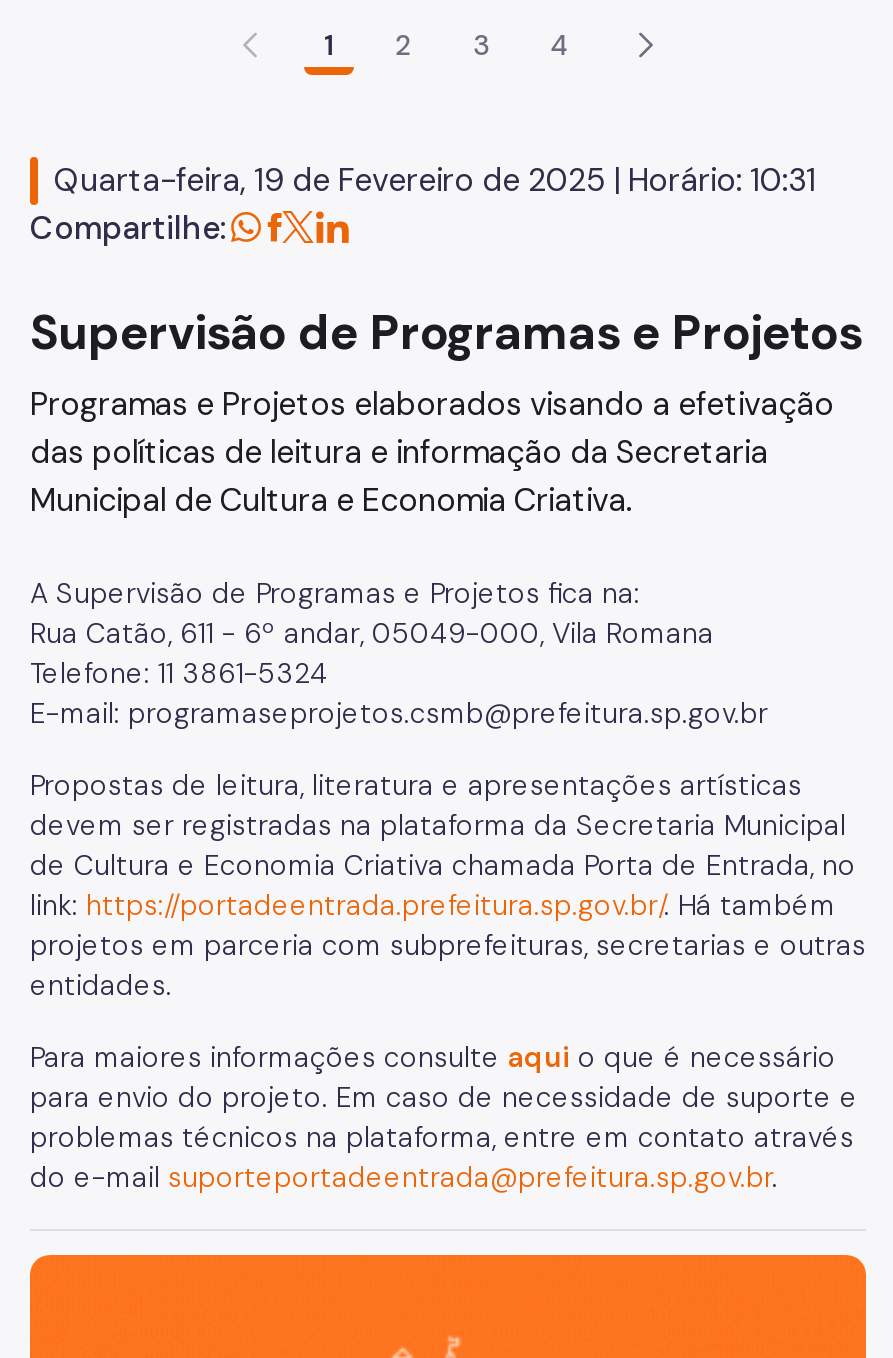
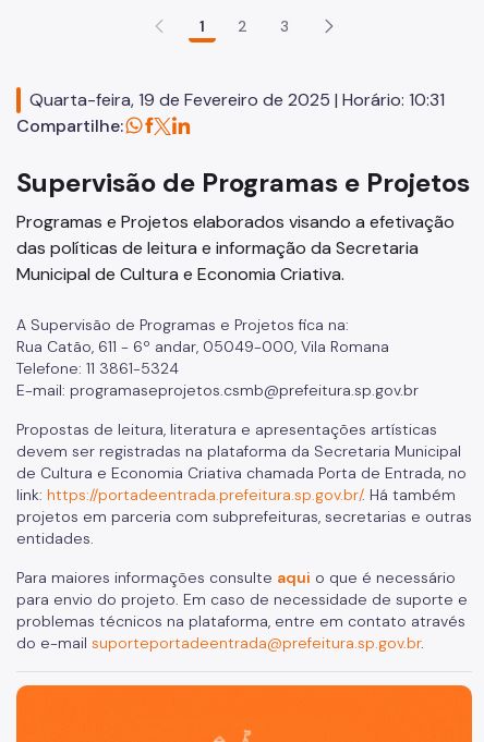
[550,27,571,63] 4 -> none

